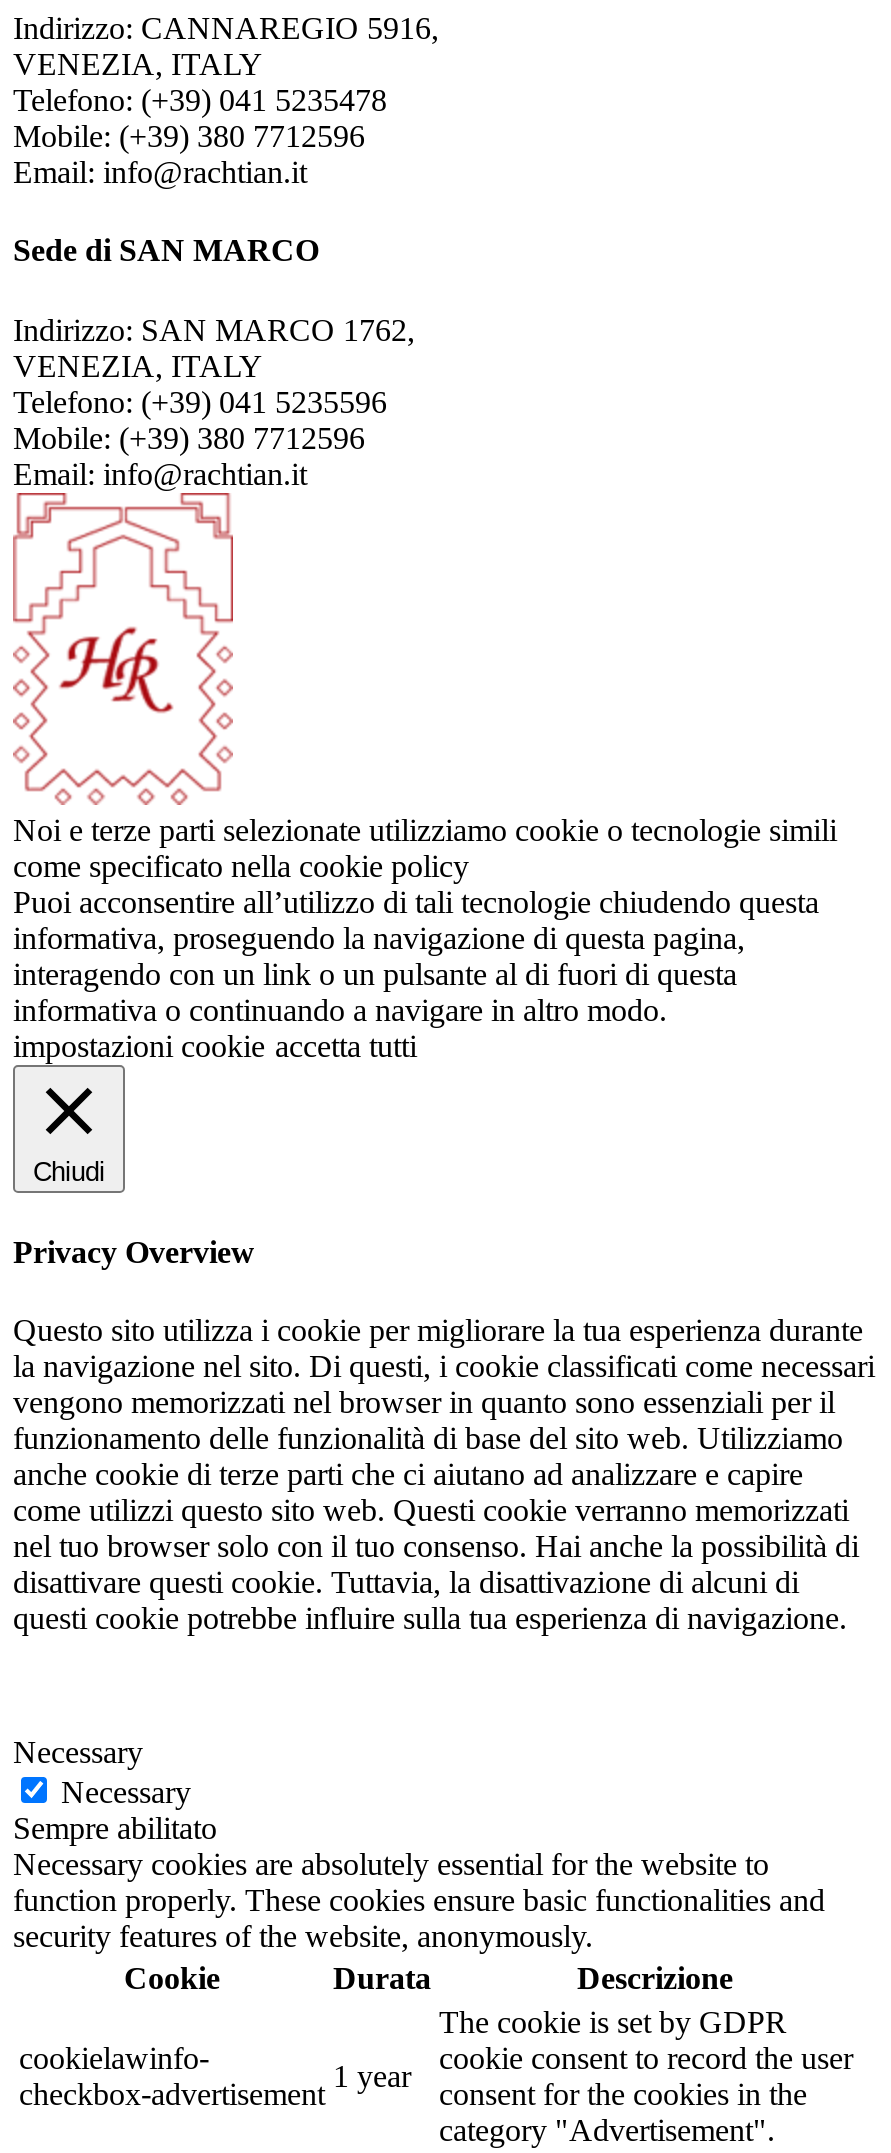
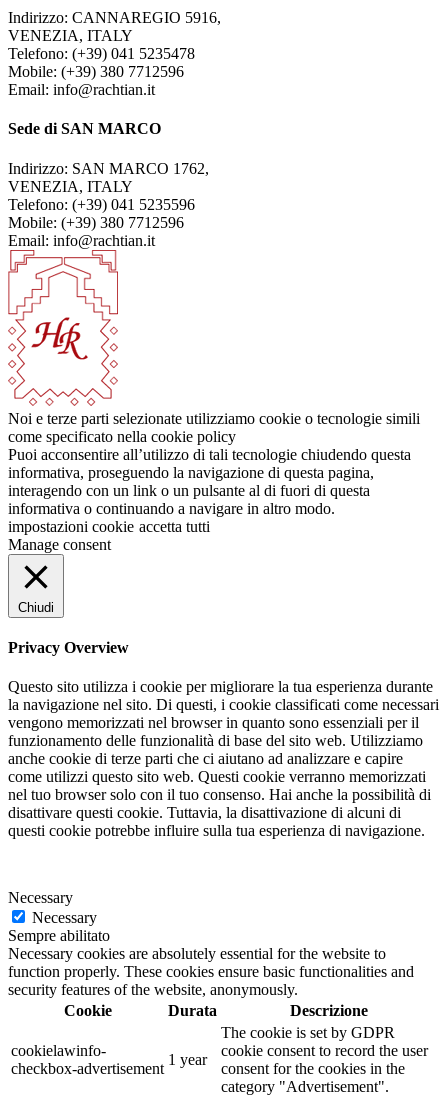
none -> [8,536,111,553] Manage consent

